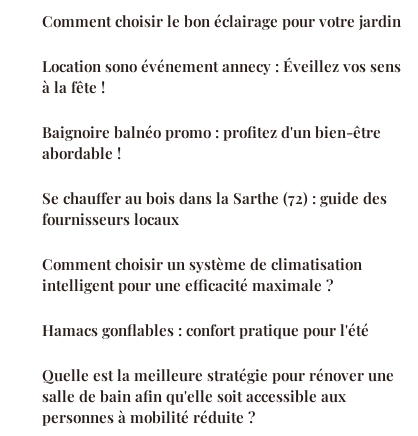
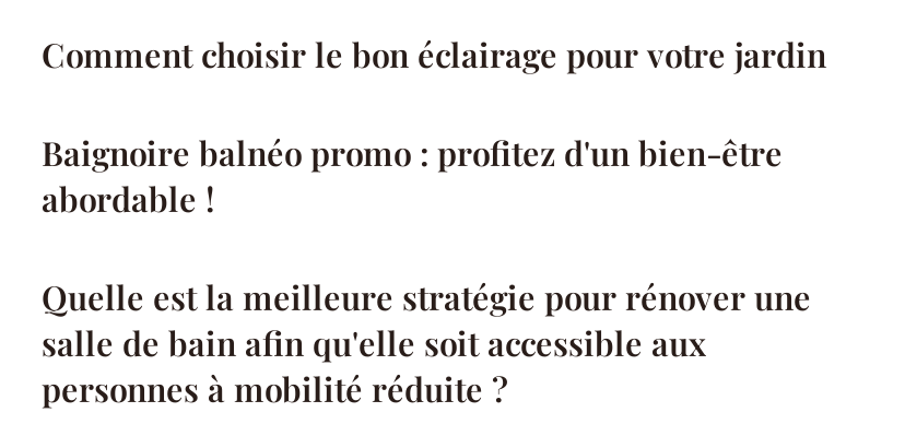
[42,55,401,96] Location sono événement annecy : Éveillez vos sens | à la fête ! -> none
[42,187,387,339] Se chauffer au bois dans la Sarthe (72) : guide des | fournisseurs locaux | Comment choisir un système de climatisation | intelligent pour une efficacité maximale ? | Hamacs gonflables : confort pratique pour l'été -> none

